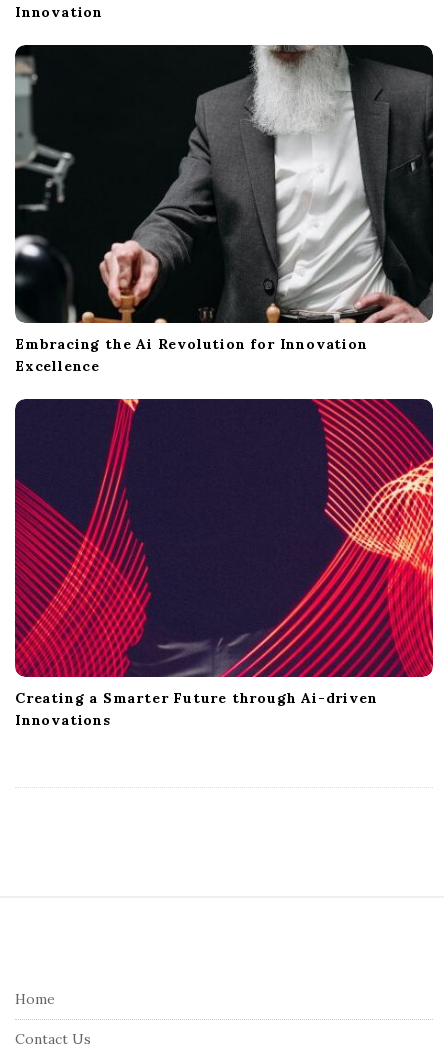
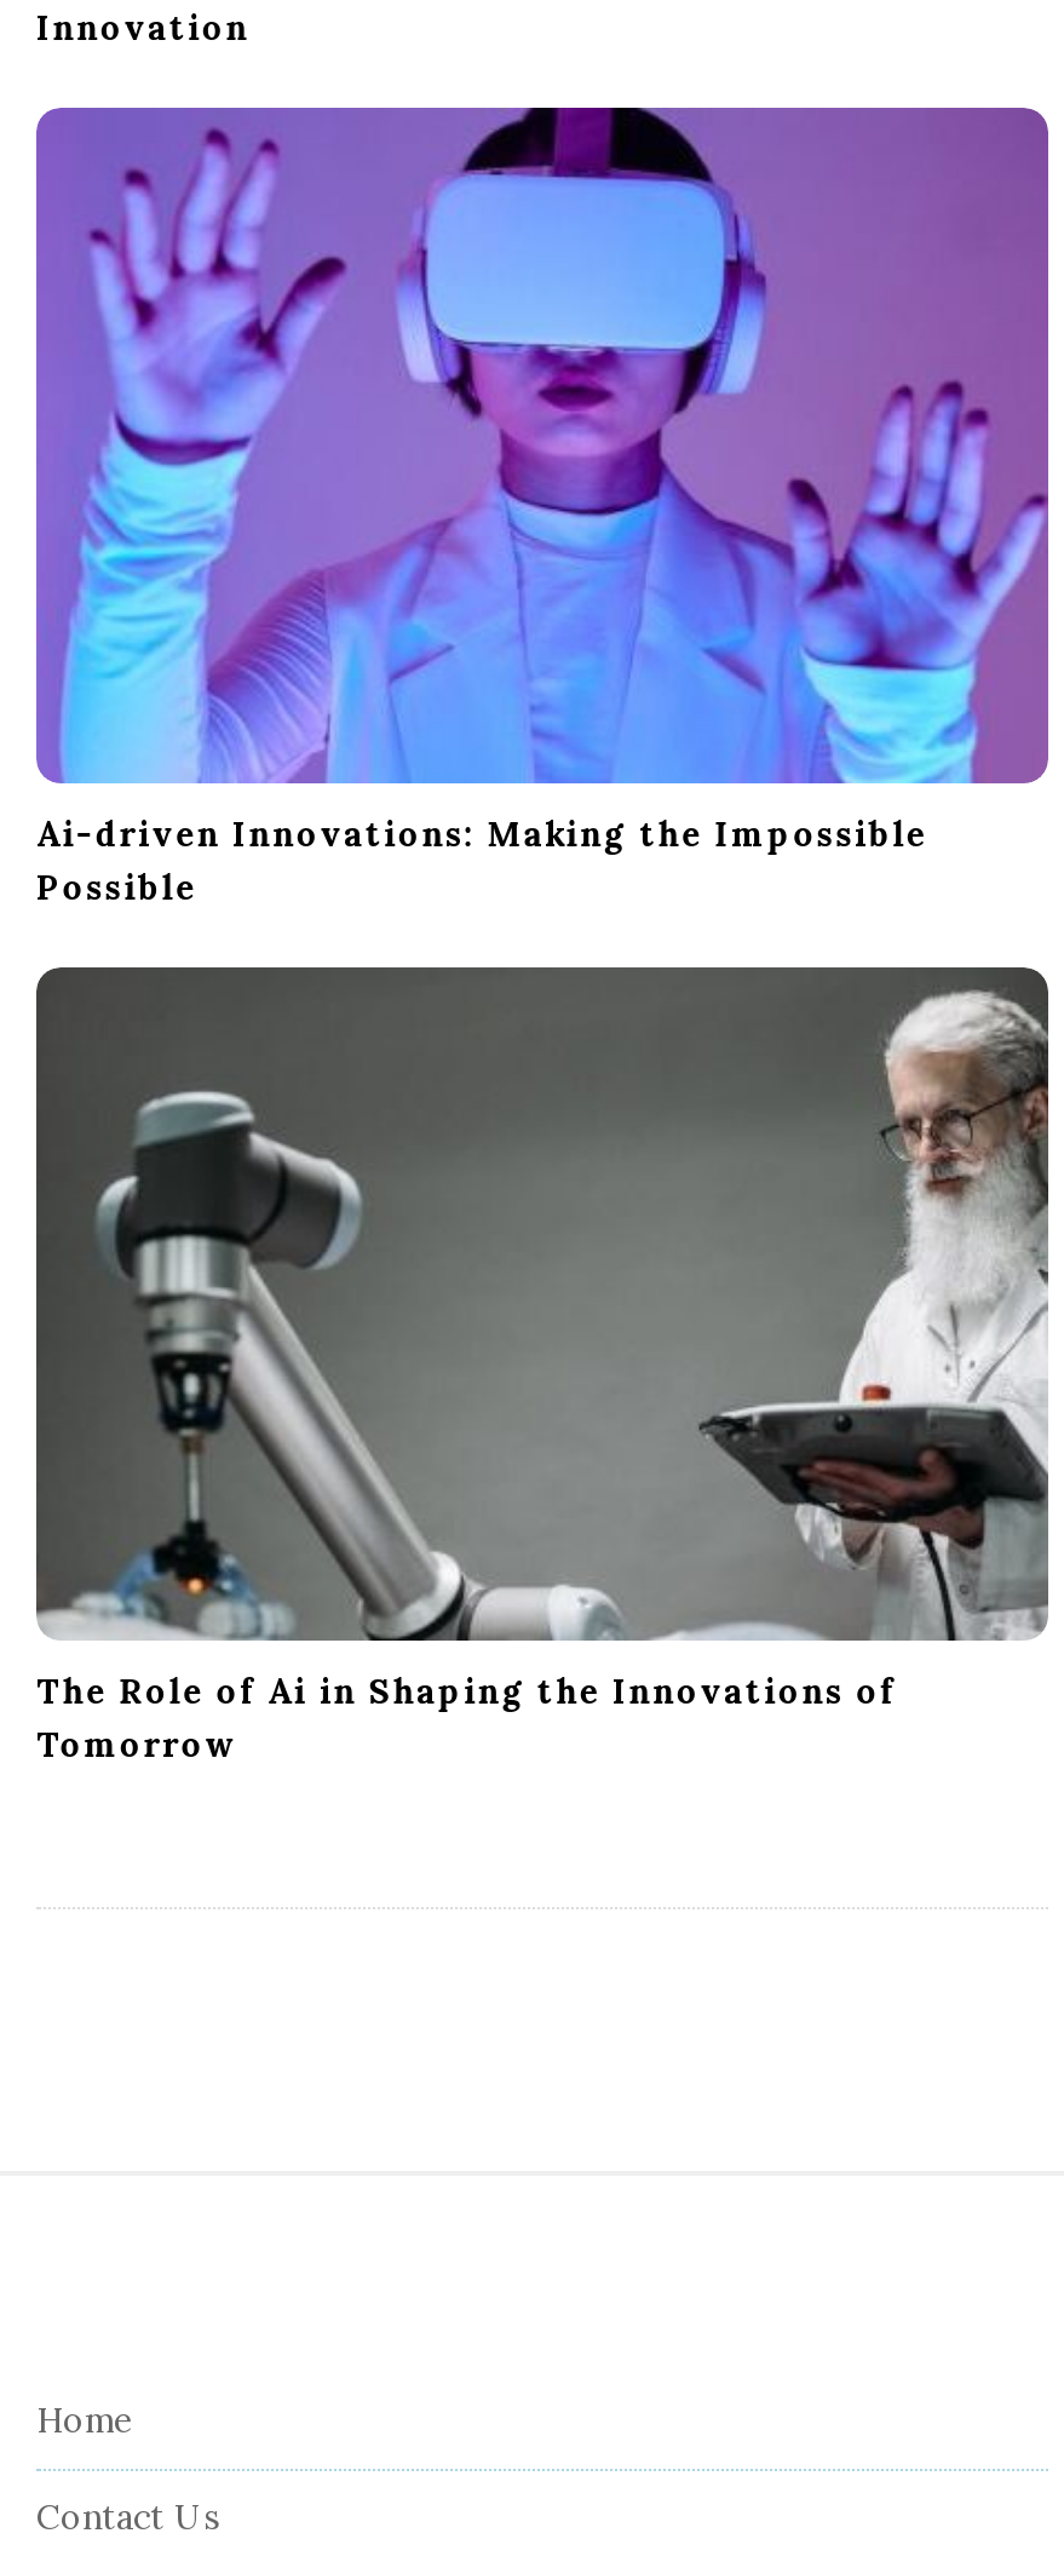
[14,44,434,375] [image] | Embracing the Ai Revolution for Innovation | Excellence -> [34,104,1051,908] [image] | Ai-driven Innovations: Making the Impossible | Possible
[14,398,434,729] [image] | Creating a Smarter Future through Ai-driven | Innovations -> [34,966,1051,1766] [image] | The Role of Ai in Shaping the Innovations of | Tomorrow

